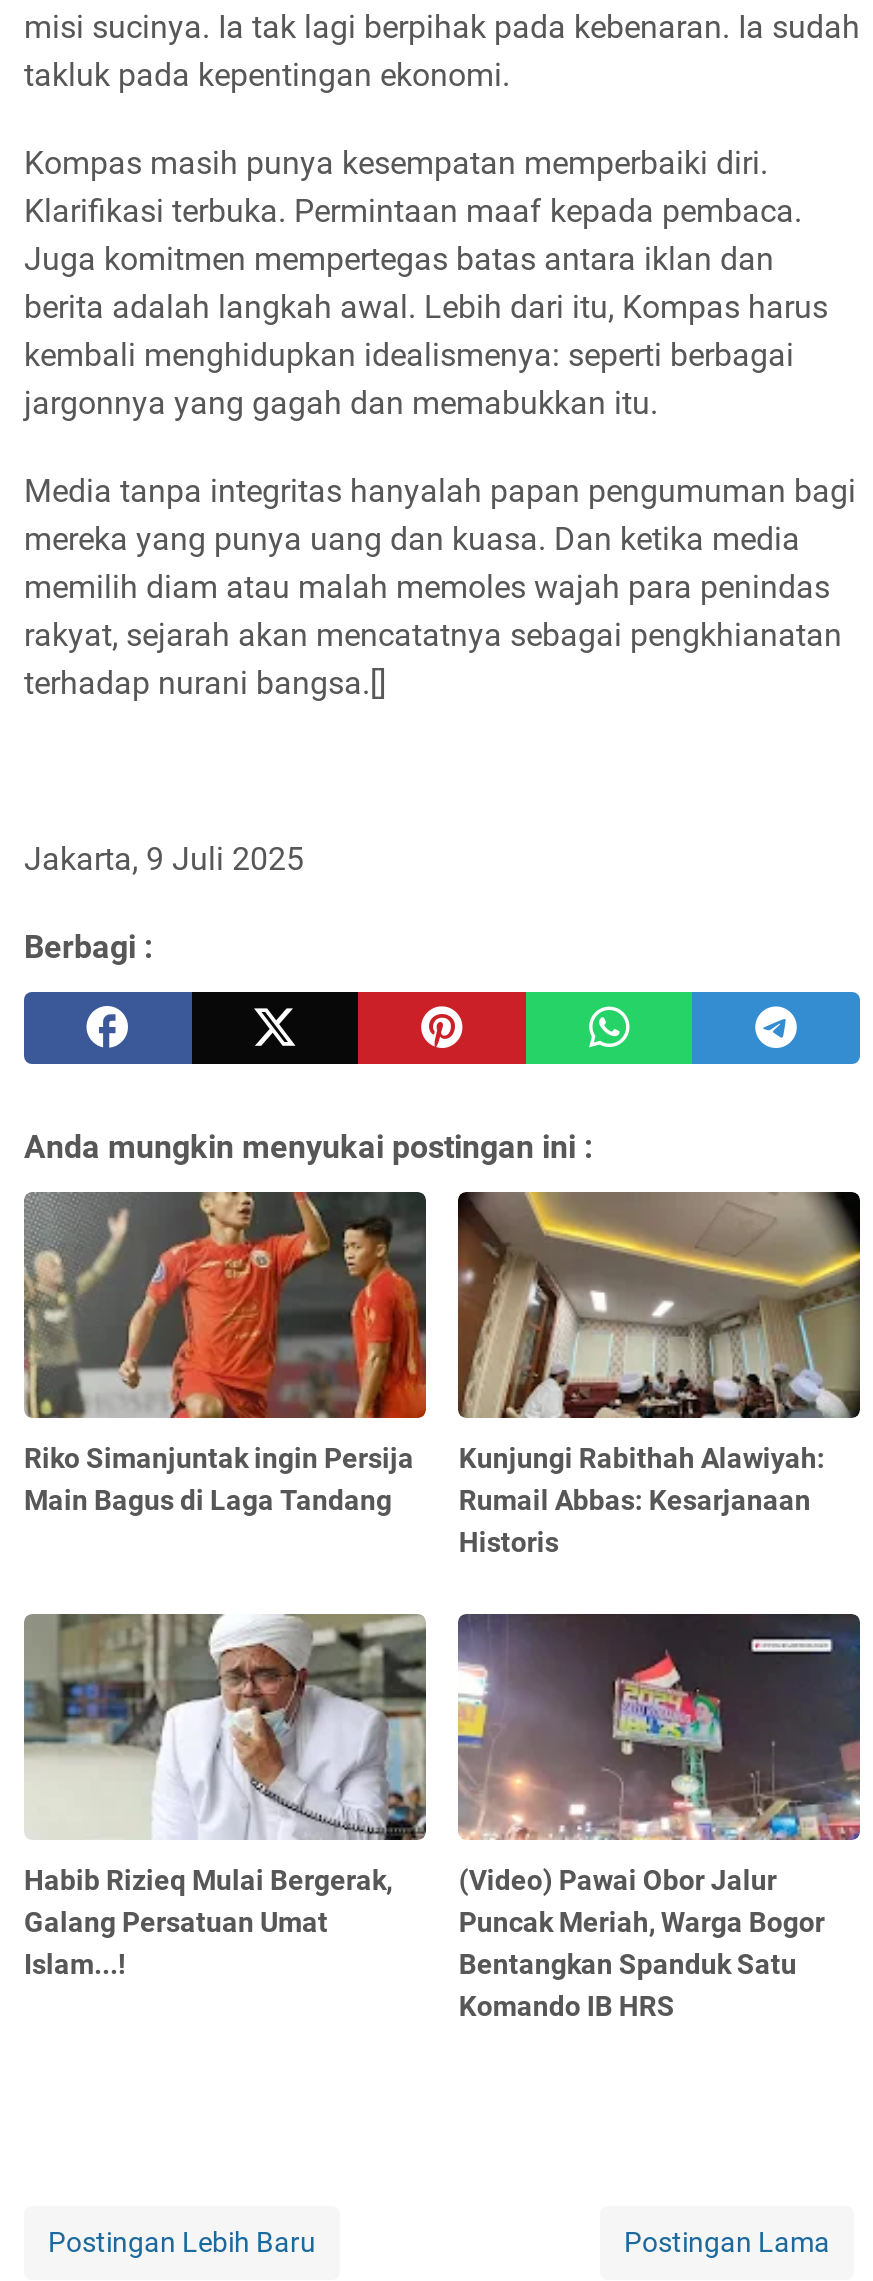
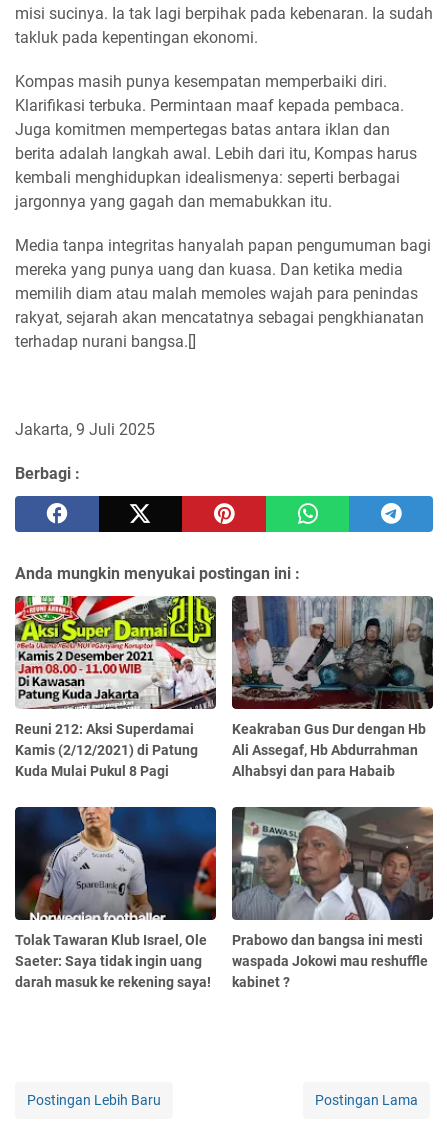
[22,1190,428,1516] [image] | Riko Simanjuntak ingin Persija | Main Bagus di Laga Tandang -> [14,595,216,779] [image] | Reuni 212: Aksi Superdamai | Kamis (2/12/2021) di Patung | Kuda Mulai Pukul 8 Pagi
[458,1190,862,1558] [image] | Kunjungi Rabithah Alawiyah: | Rumail Abbas: Kesarjanaan | Historis -> [232,595,433,779] [image] | Keakraban Gus Dur dengan Hb | Ali Assegaf, Hb Abdurrahman | Alhabsyi dan para Habaib
[22,1612,428,1979] [image] | Habib Rizieq Mulai Bergerak, | Galang Persatuan Umat | Islam...! -> [14,806,217,990] [image] | Tolak Tawaran Klub Israel, Ole | Saeter: Saya tidak ingin uang | darah masuk ke rekening saya!
[456,1612,862,2021] [image] | (Video) Pawai Obor Jalur | Puncak Meriah, Warga Bogor | Bentangkan Spanduk Satu | Komando IB HRS -> [231,806,434,990] [image] | Prabowo dan bangsa ini mesti | waspada Jokowi mau reshuffle | kabinet ?

